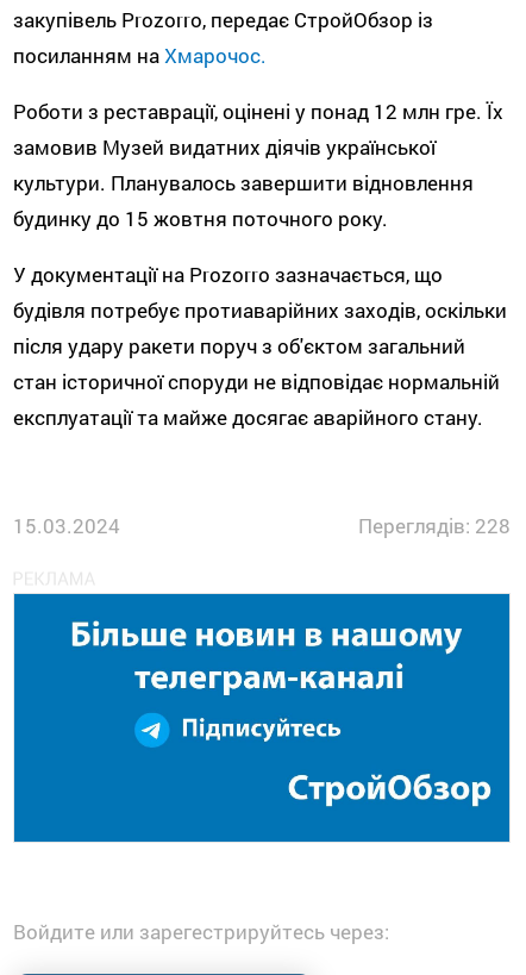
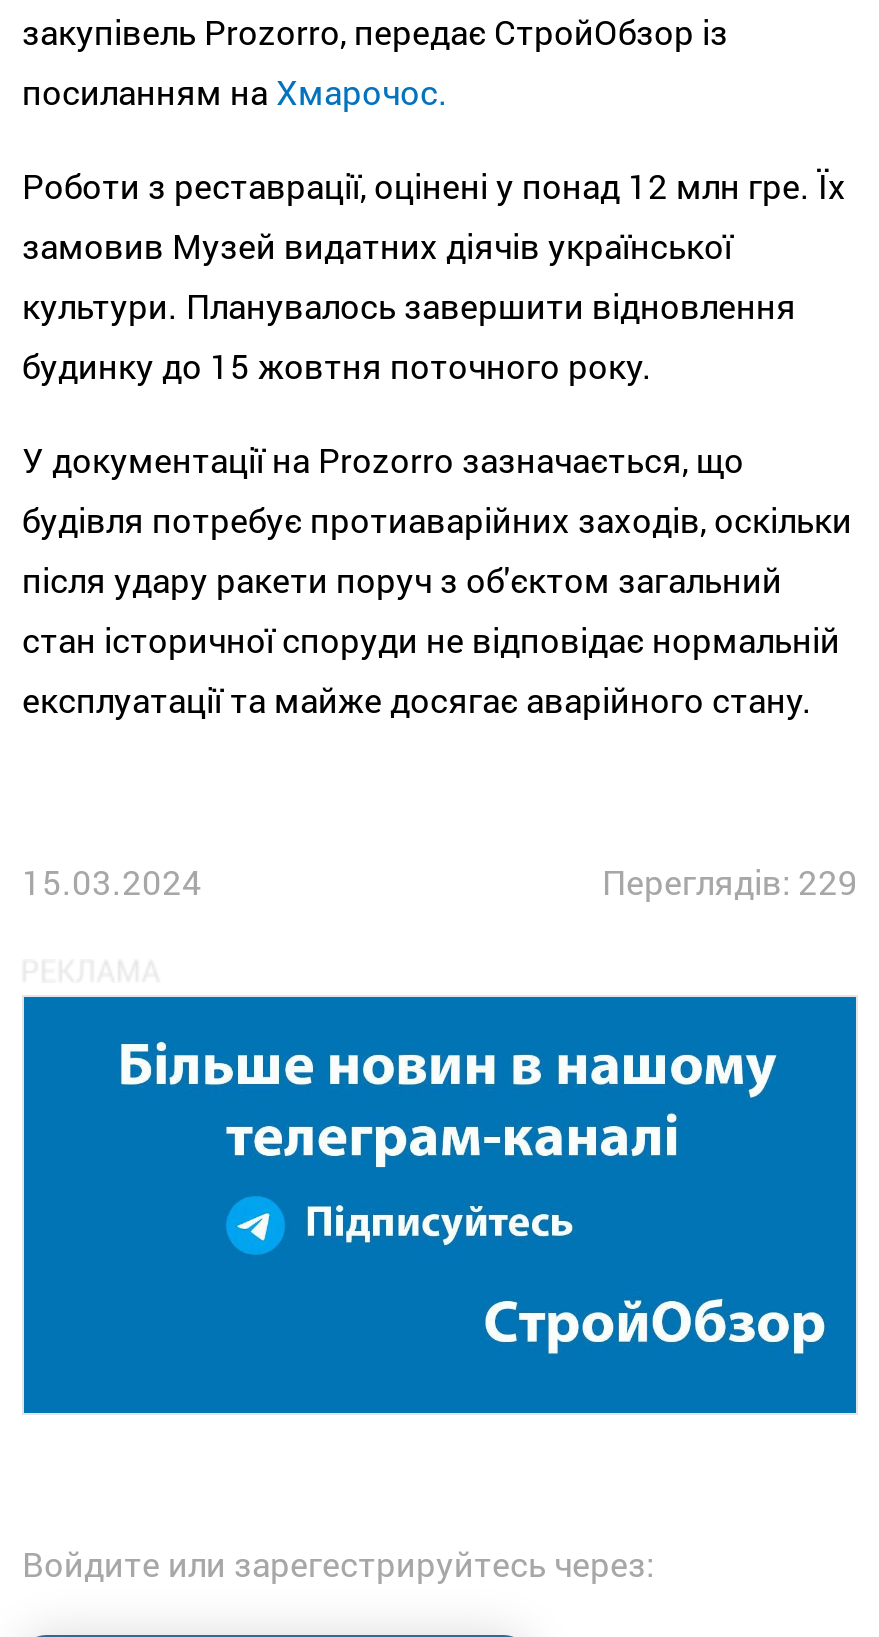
[358,512,511,539] Переглядів: 228 -> [602,858,858,904] Переглядів: 229

